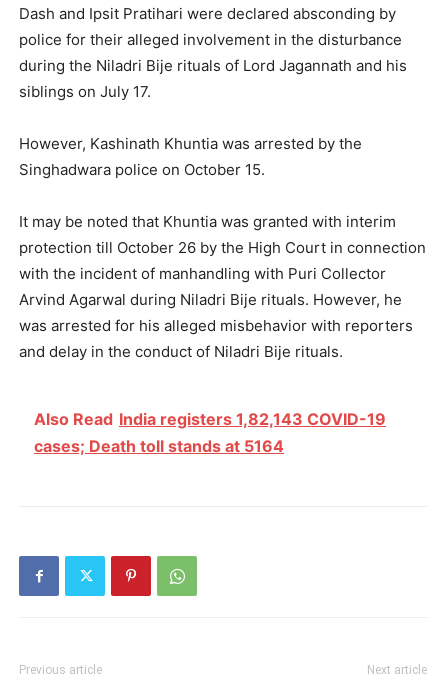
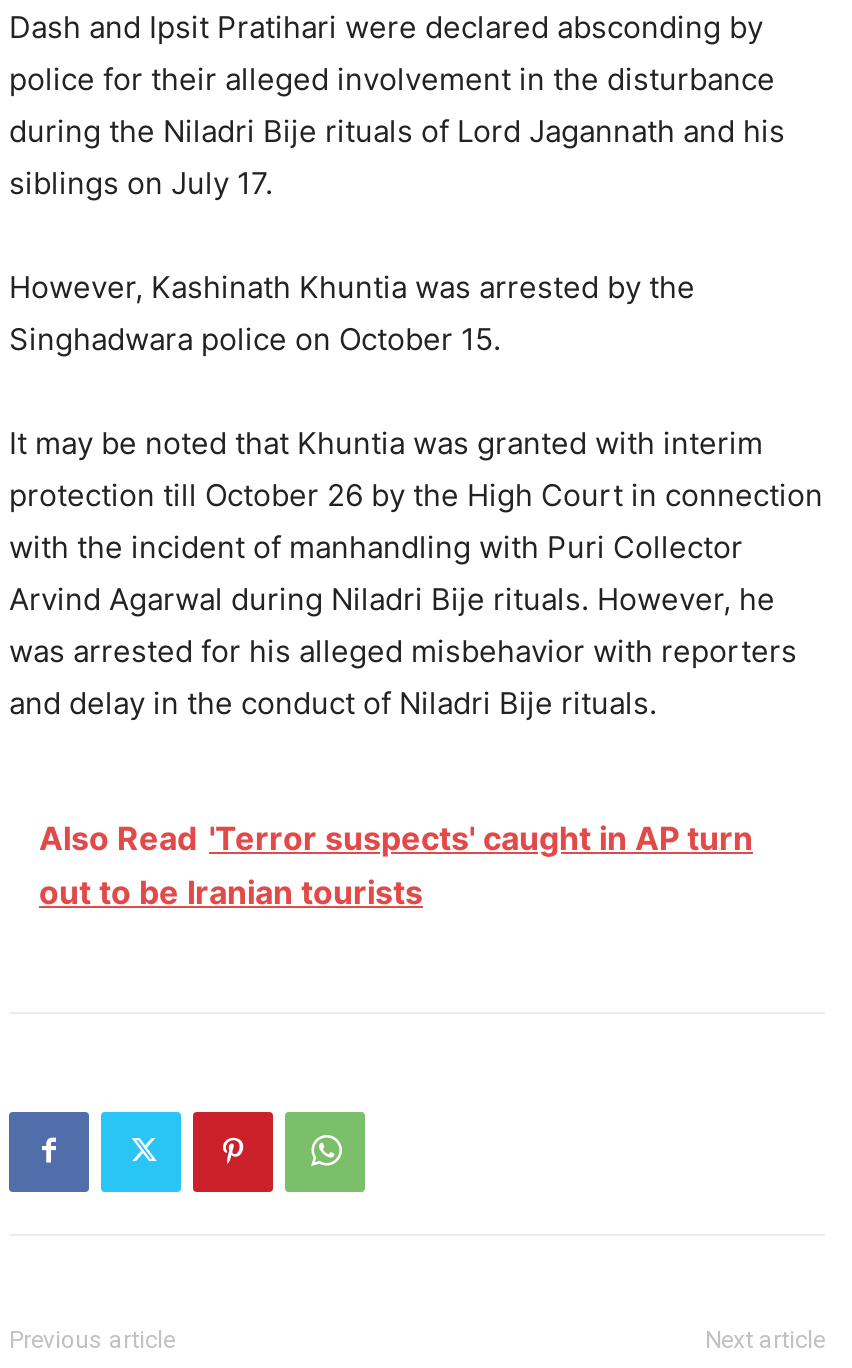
[34,409,386,456] Also Read India registers 1,82,143 COVID-19 | cases; Death toll stands at 5164 -> [39,818,753,912] Also Read 'Terror suspects' caught in AP turn | out to be Iranian tourists

